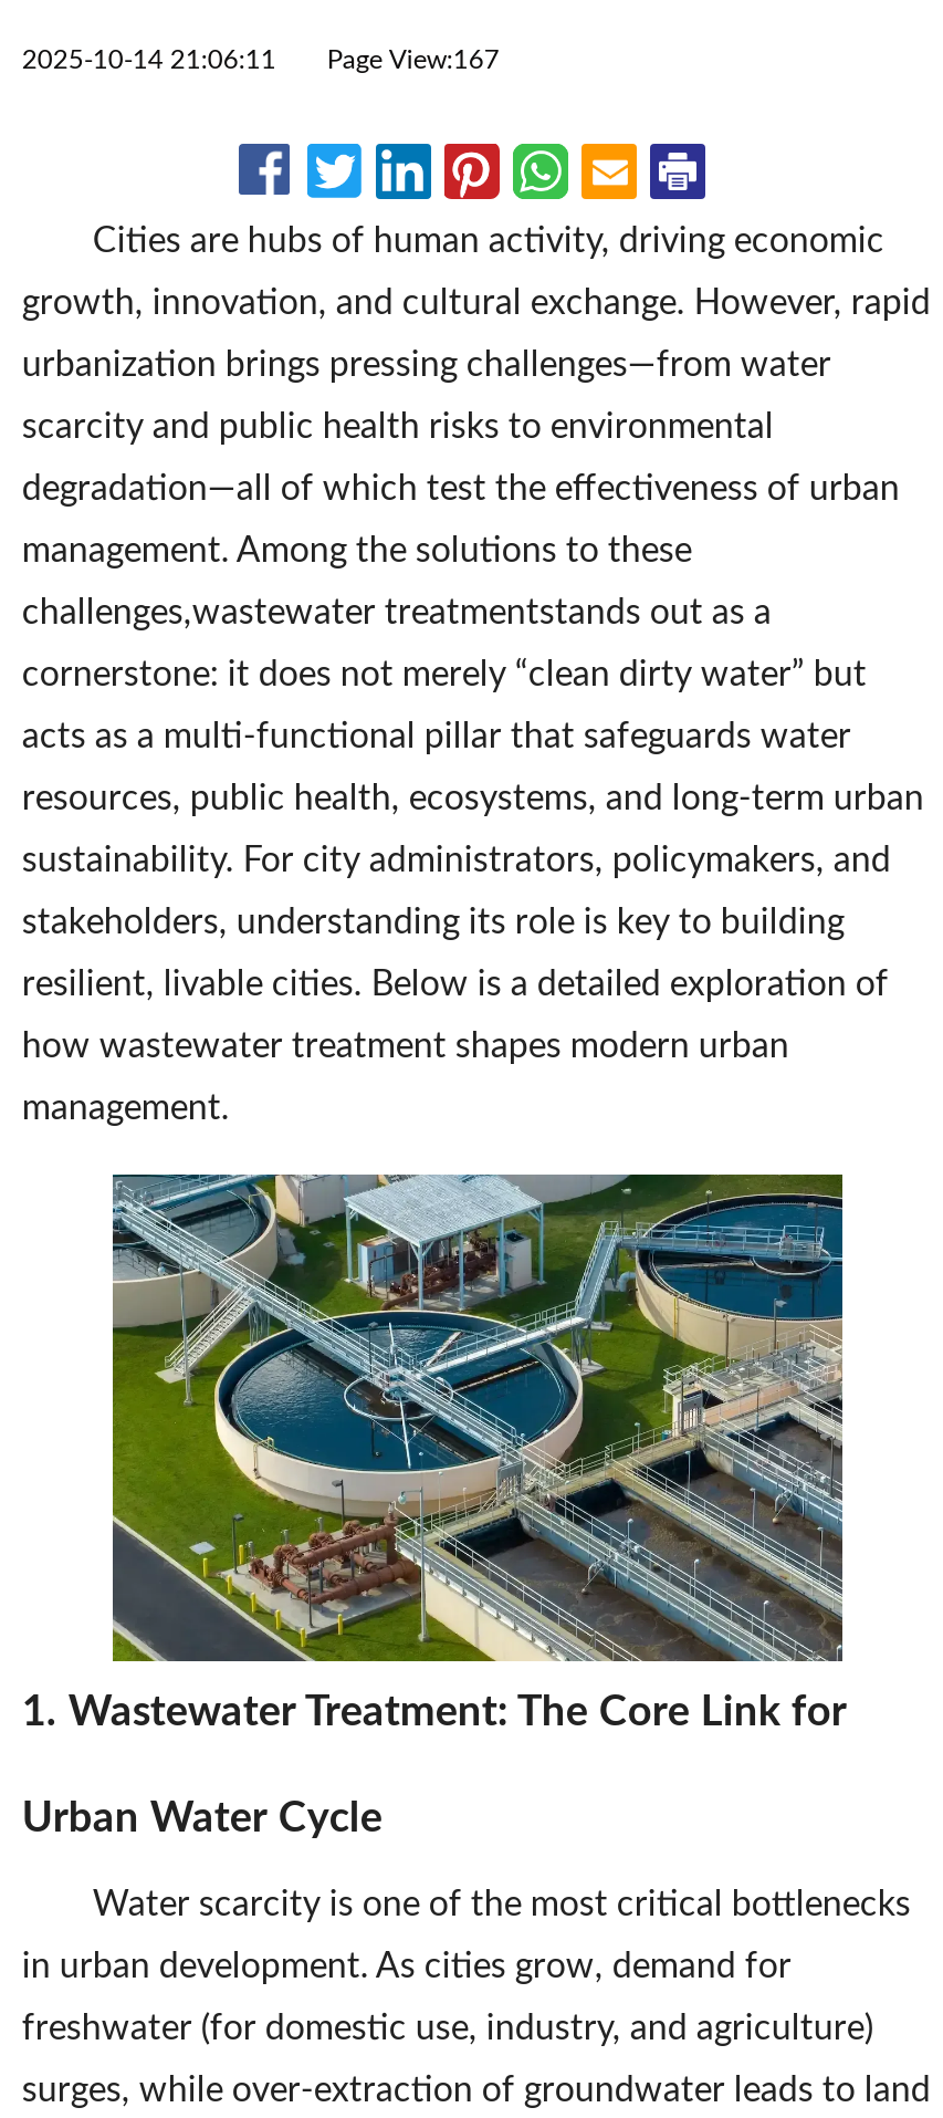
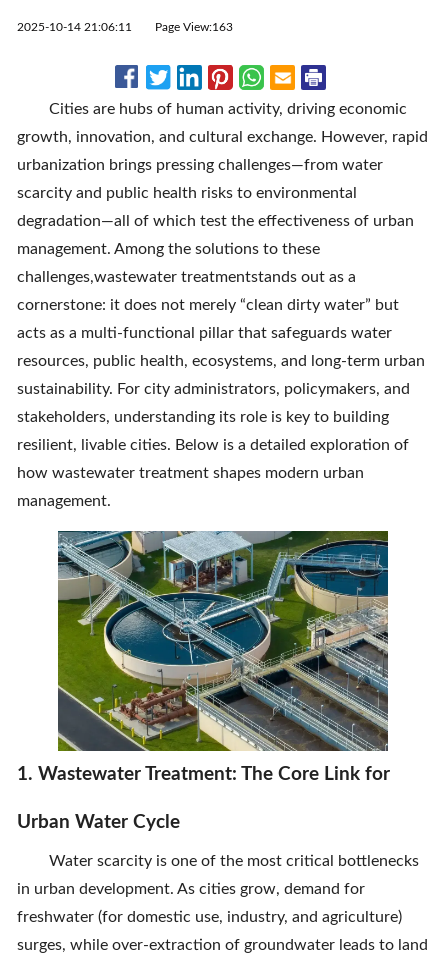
[22,47,499,74] 2025-10-14 21:06:11 Page View:167 -> [17,21,233,33] 2025-10-14 21:06:11 Page View:163

